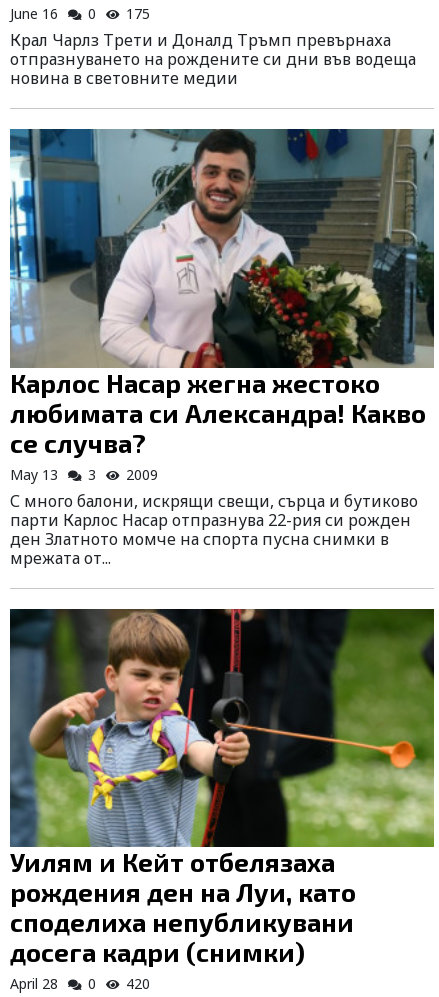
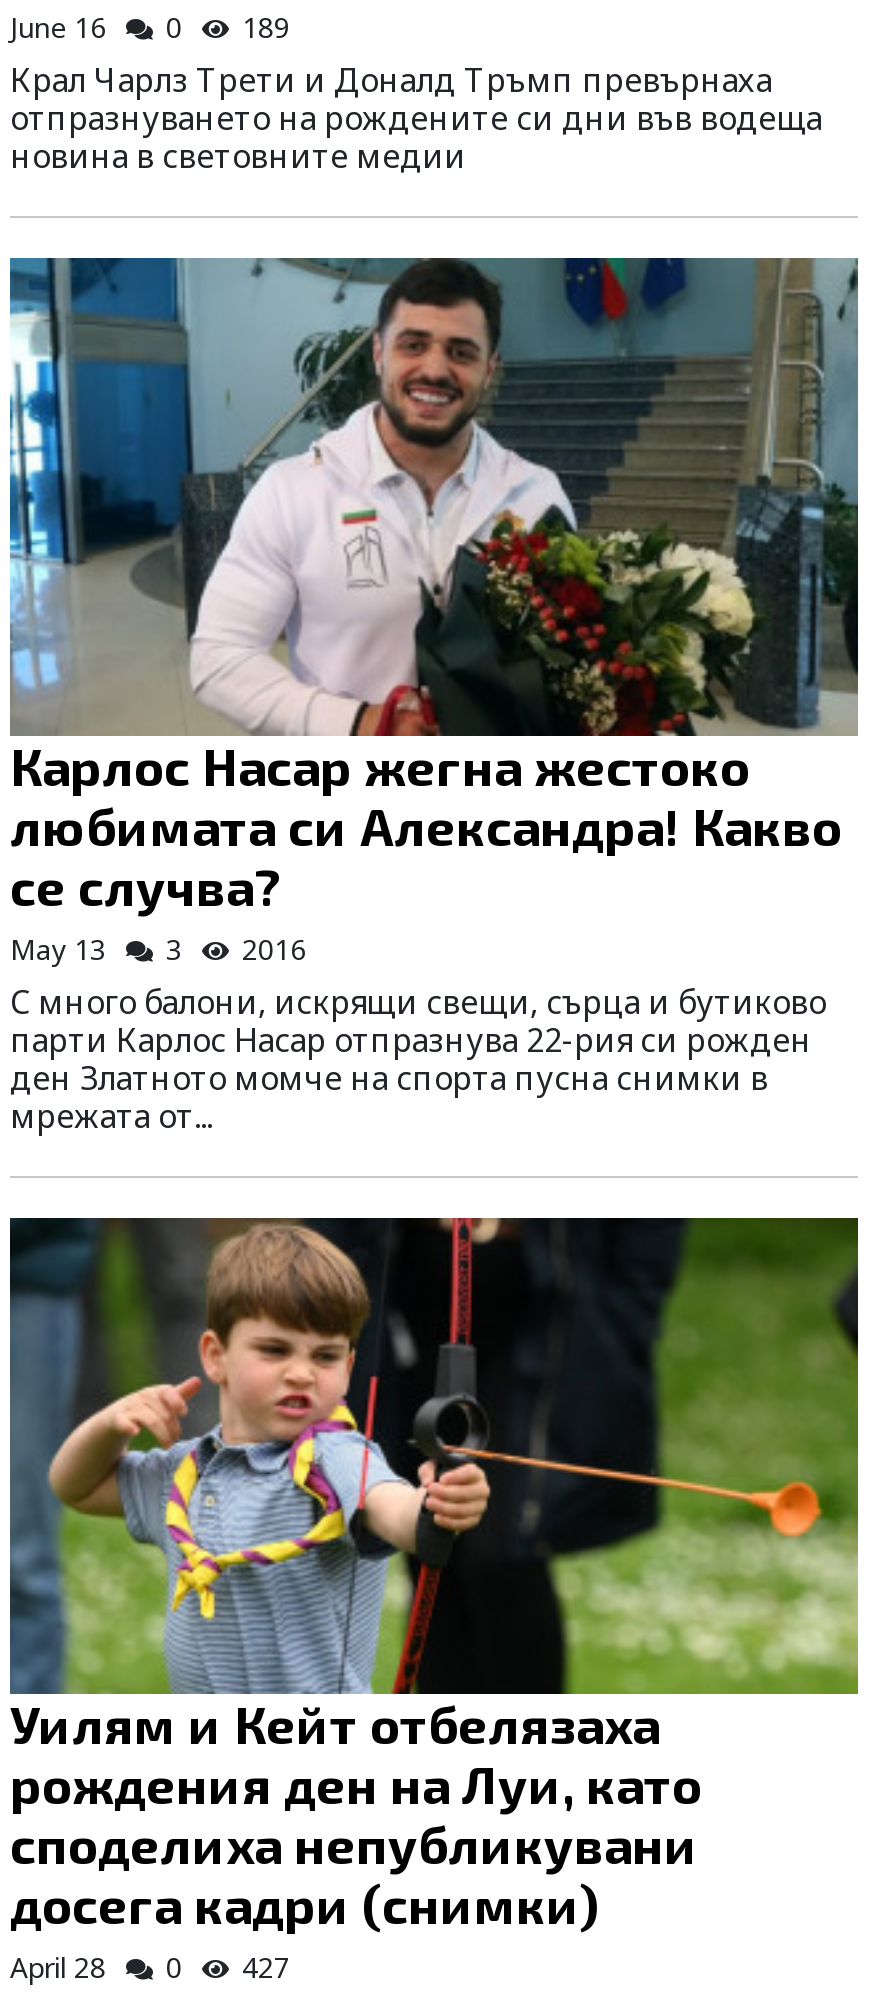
[10,4,150,23] June 16 0 175 -> [10,8,290,46] June 16 0 189
[10,464,158,483] May 13 3 2009 -> [10,929,306,967] May 13 3 2016
[10,974,150,993] April 28 0 420 -> [10,1948,290,1986] April 28 0 427

